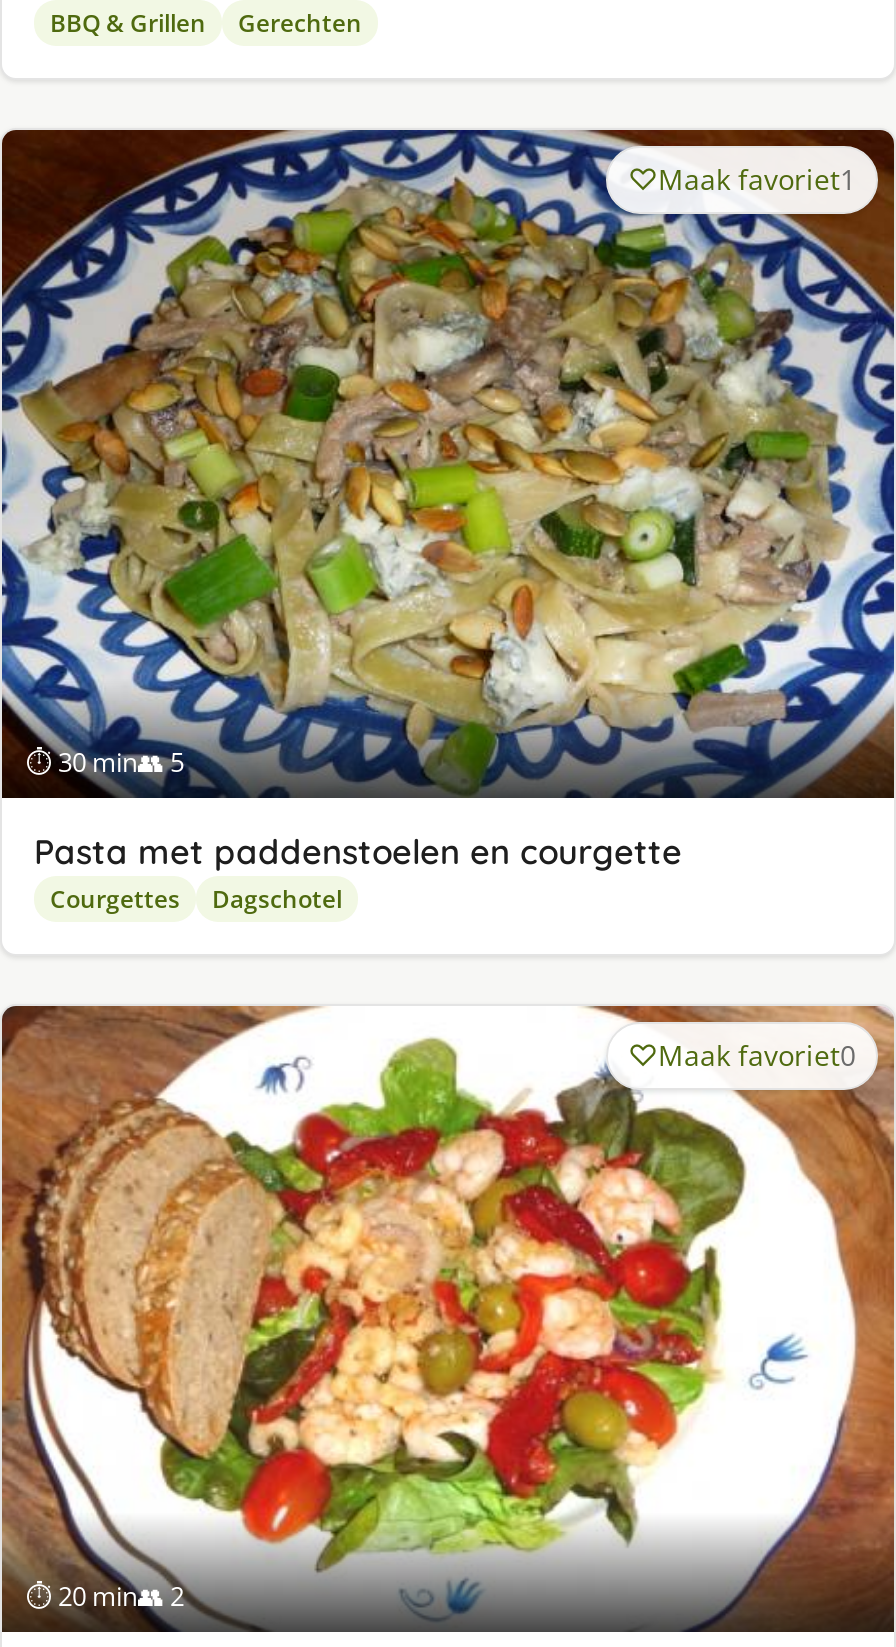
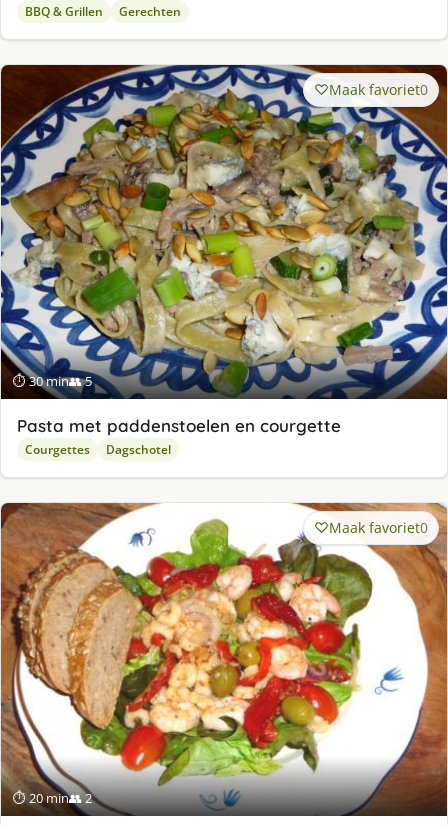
[658,159,856,197] Maak favoriet1 -> [329,80,428,99] Maak favoriet0

